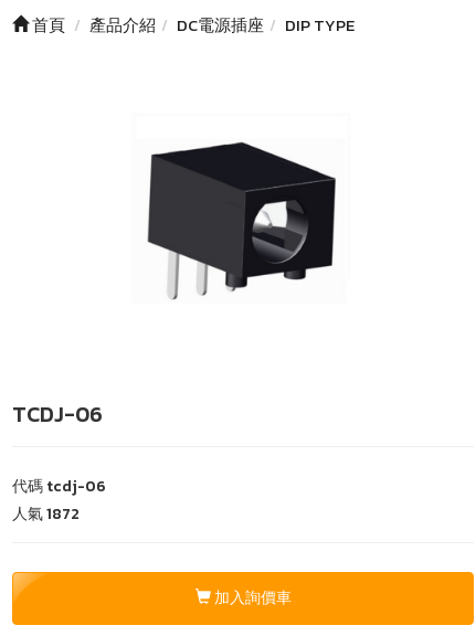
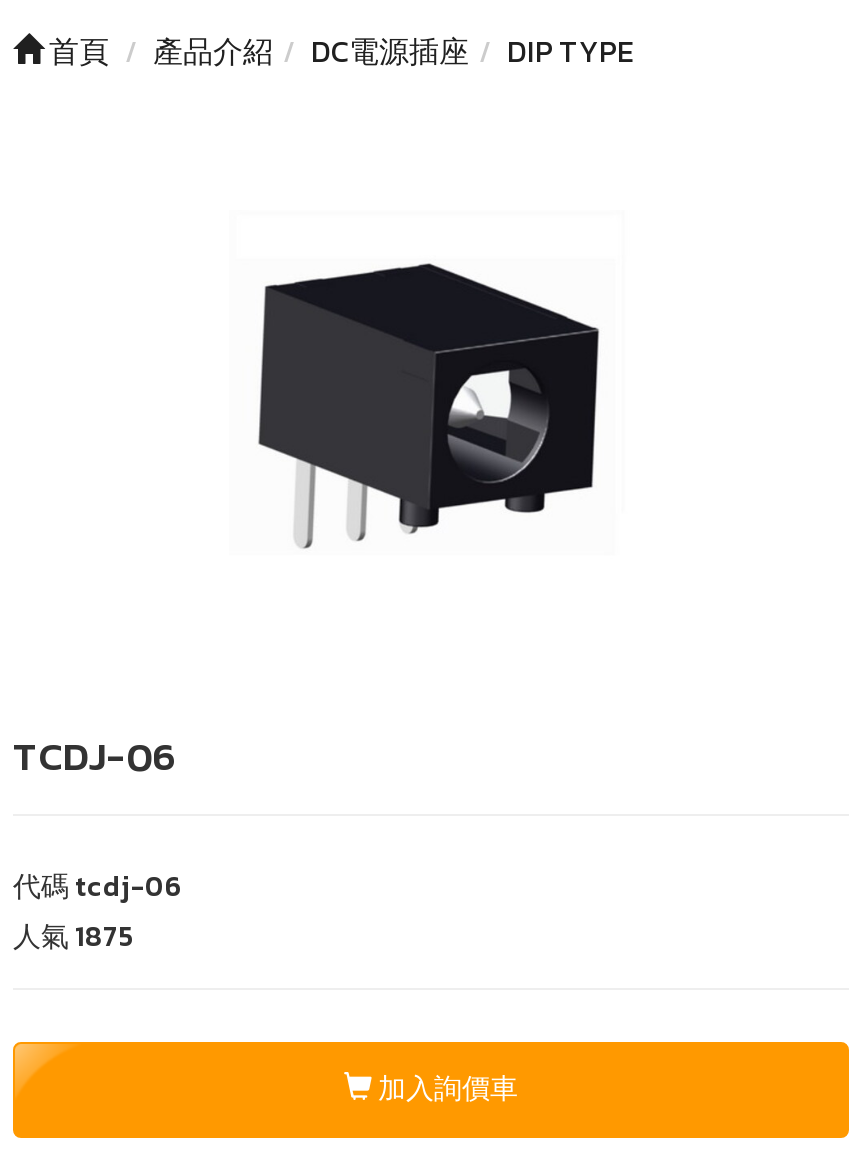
[12,502,80,525] 人氣1872 -> [13,915,135,957] 人氣1875

